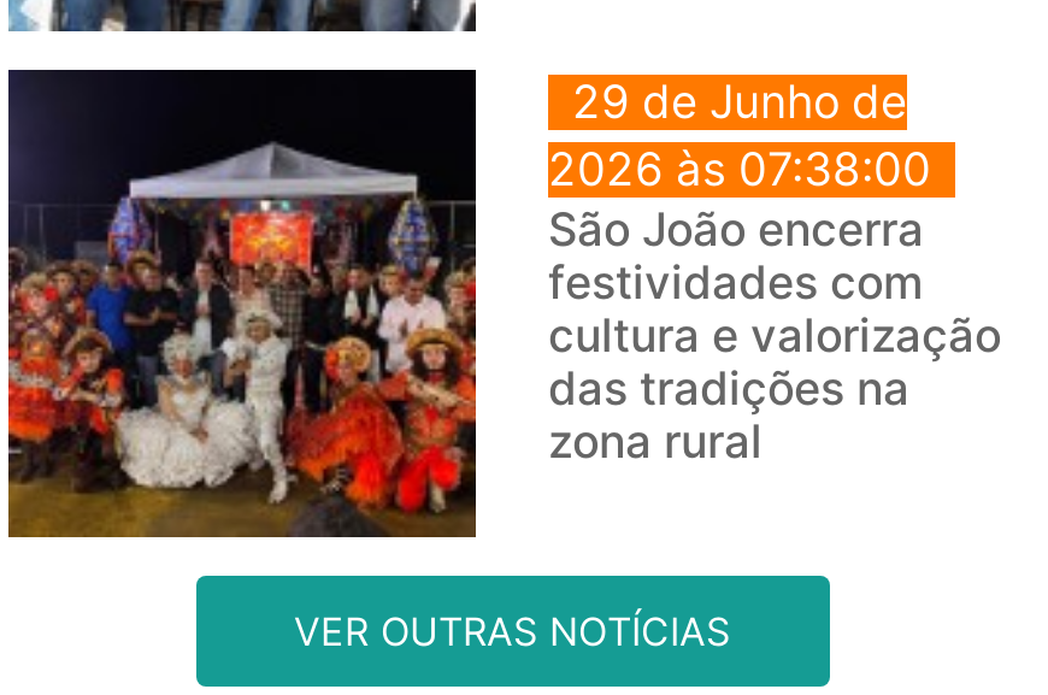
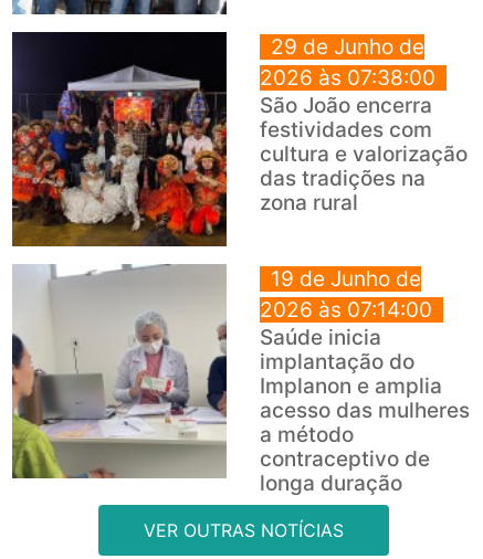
none -> [11,264,470,496] [image] | 19 de Junho de | 2026 às 07:14:00 | Saúde inicia | implantação do | Implanon e amplia | acesso das mulheres | a método | contraceptivo de | longa duração

